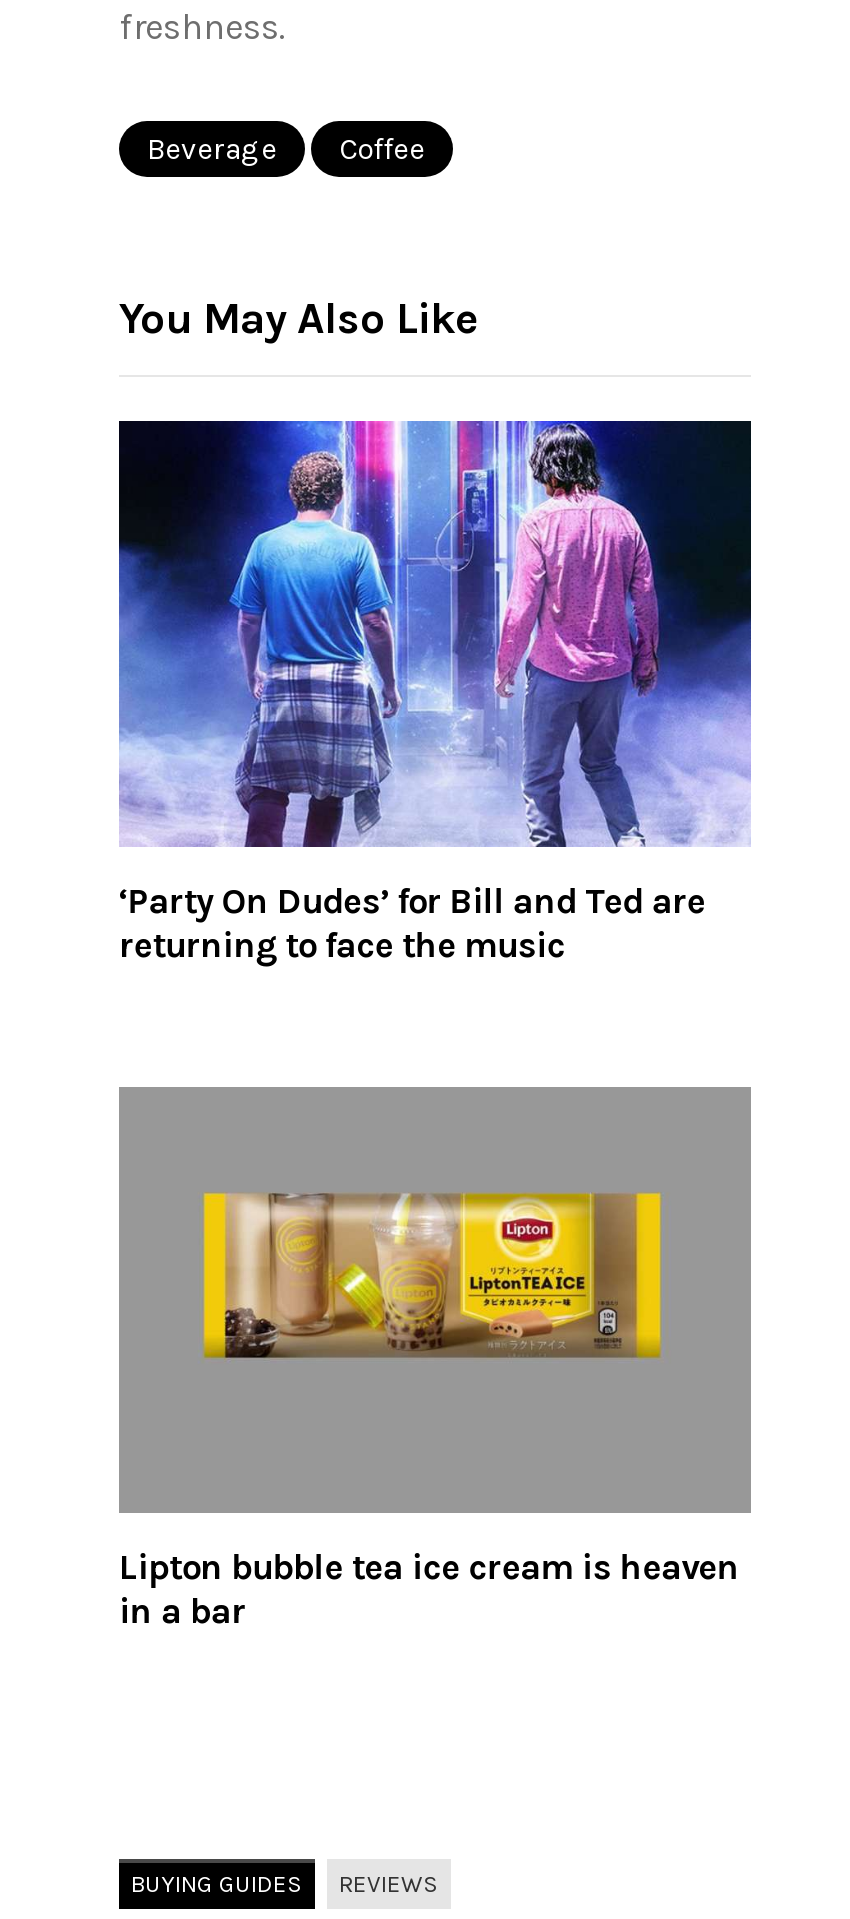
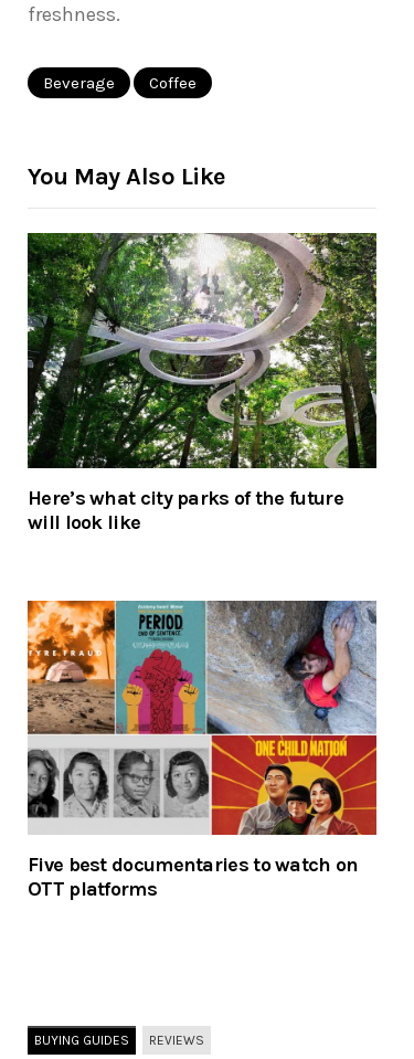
[117,418,753,967] [image] | ‘Party On Dudes’ for Bill and Ted are | returning to face the music -> [26,232,378,534] [image] | Here’s what city parks of the future | will look like
[119,1086,751,1632] [image] | Lipton bubble tea ice cream is heaven | in a bar -> [26,600,378,901] [image] | Five best documentaries to watch on | OTT platforms

